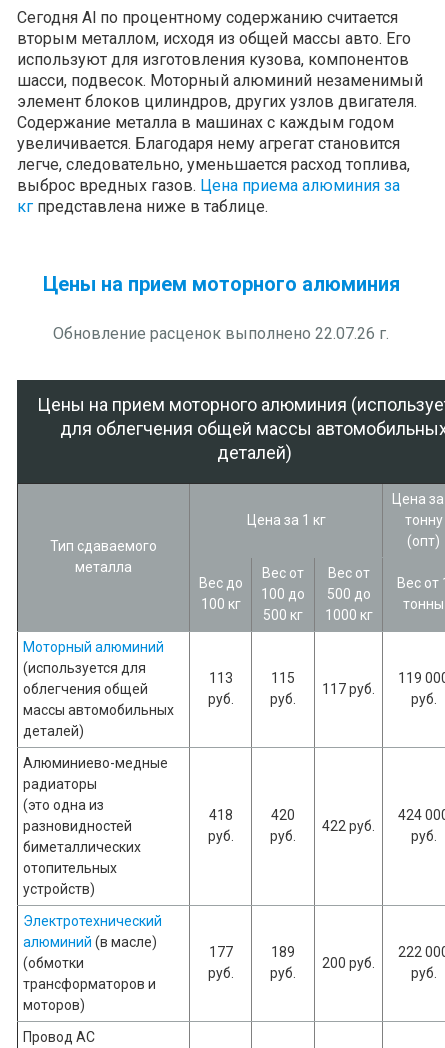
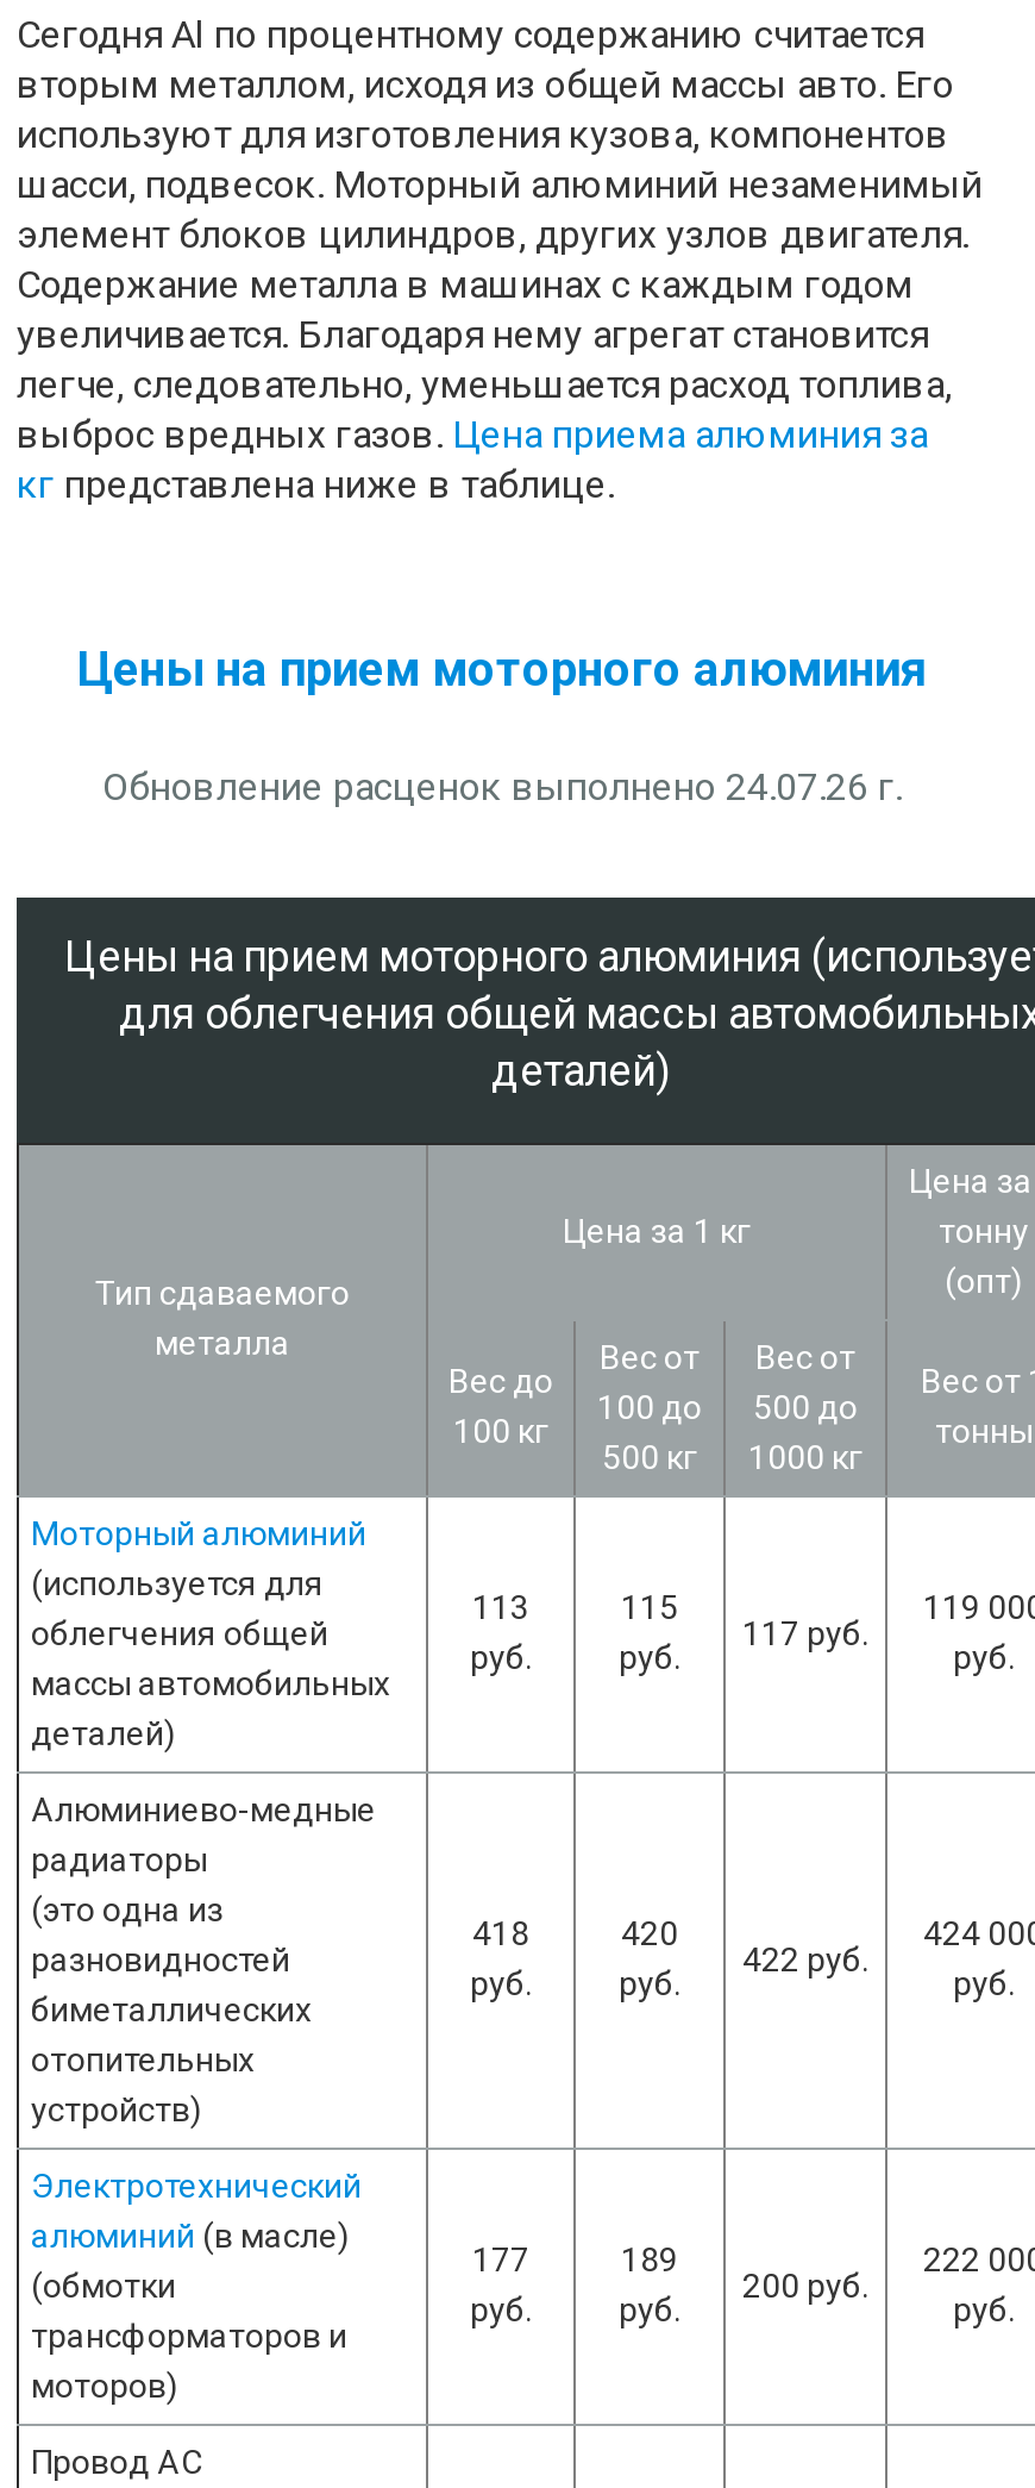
[53,324,389,343] Обновление расценок выполнено 22.07.26 г. -> [102,764,902,809] Обновление расценок выполнено 24.07.26 г.

